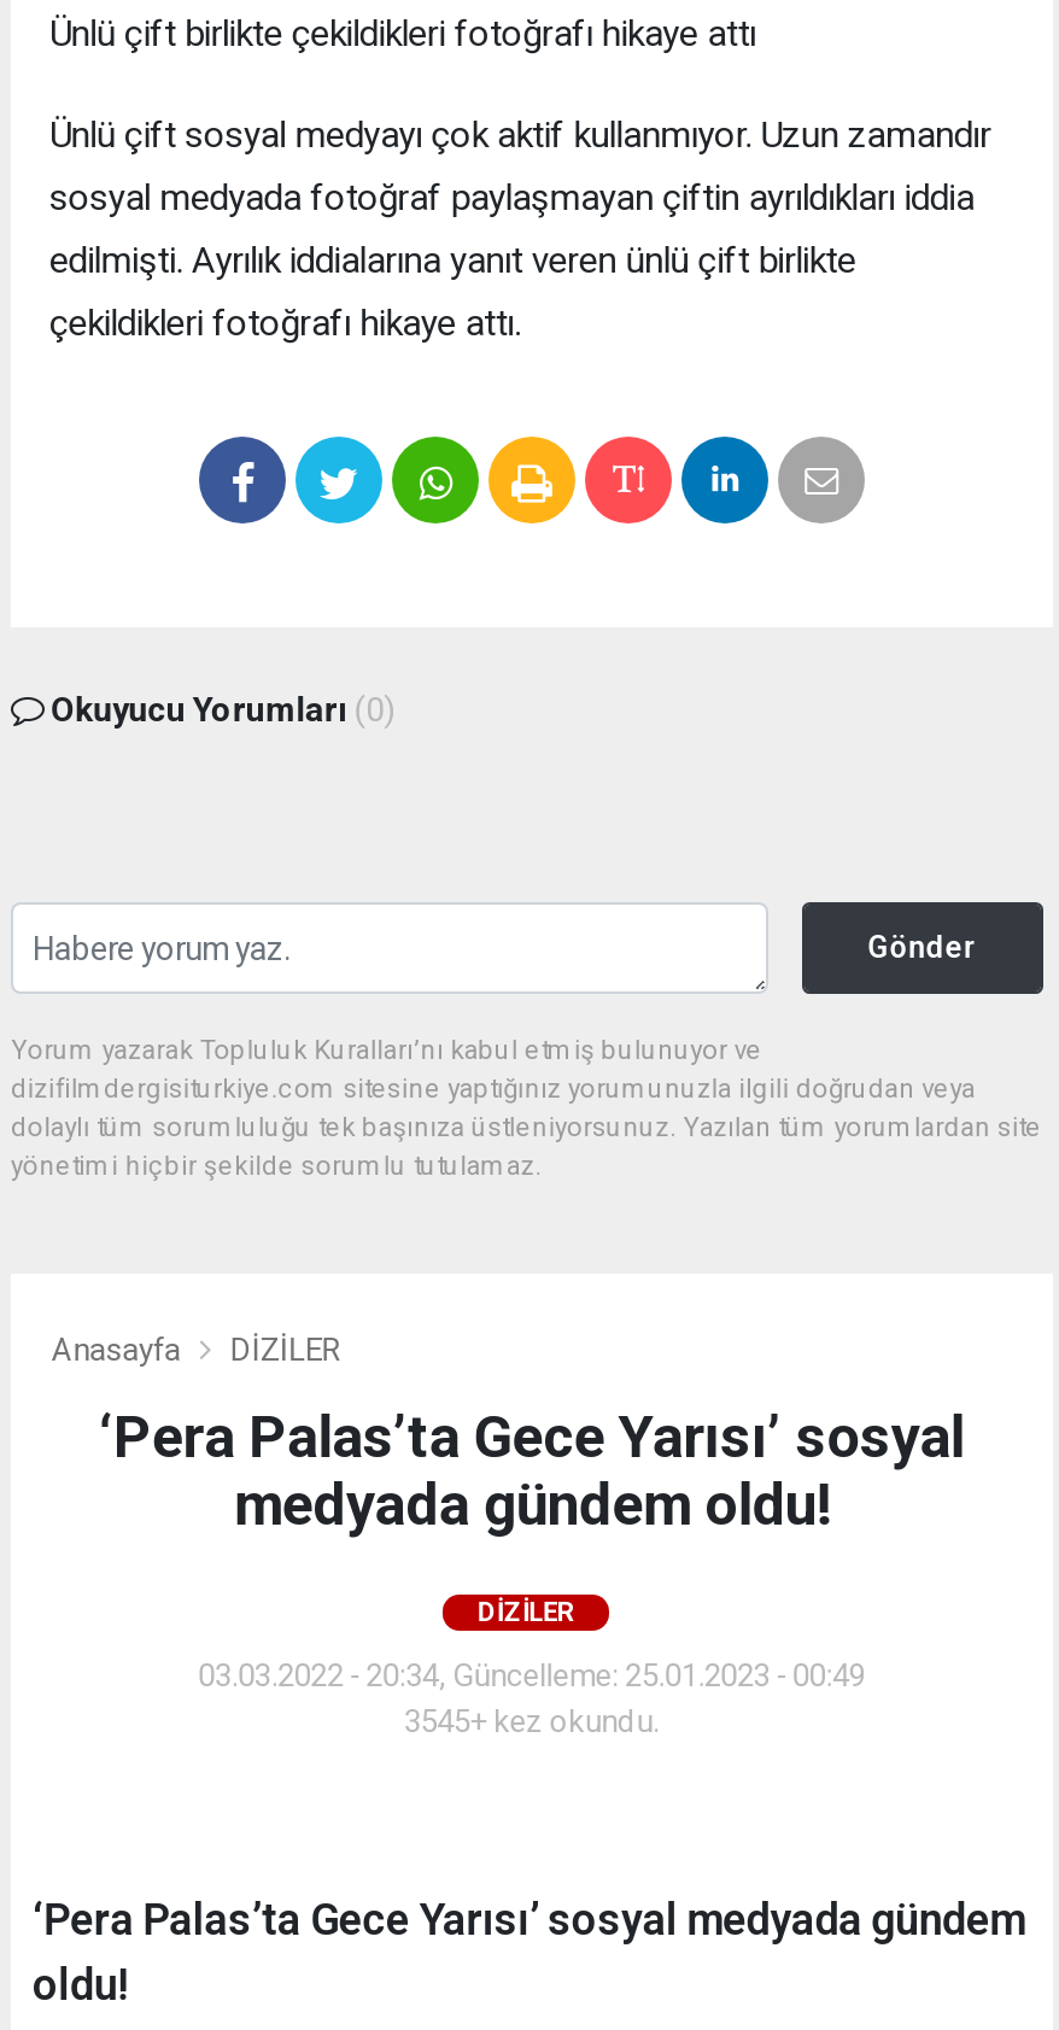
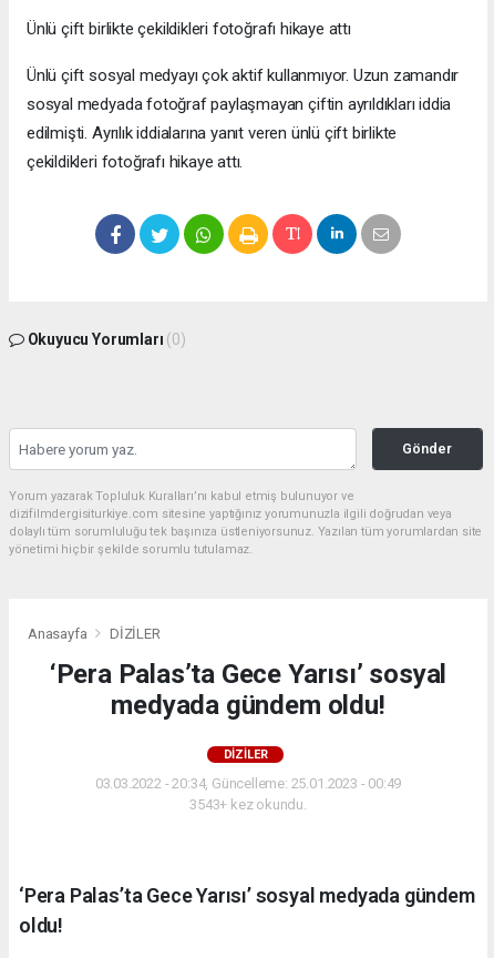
[404,1703,660,1740] 3545+ kez okundu. -> [190,796,307,813] 3543+ kez okundu.

